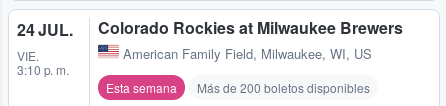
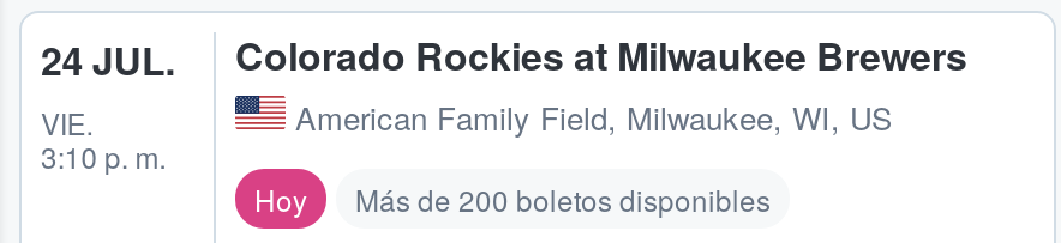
[106,79,177,96] Esta semana -> [254,179,307,220] Hoy

